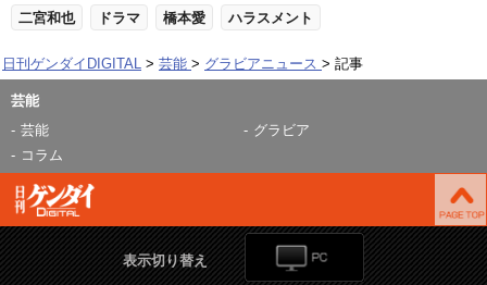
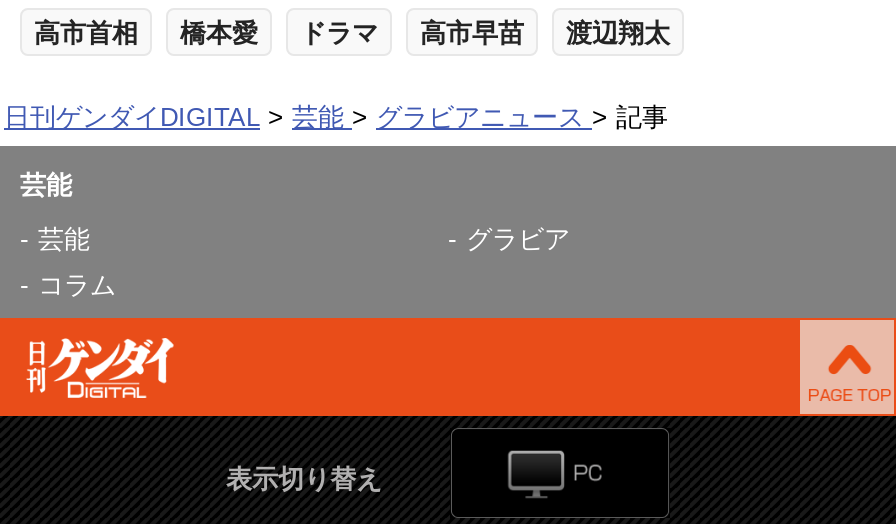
[18,10,75,26] 二宮和也 -> [34,18,258,48] 高市首相 | 橋本愛
[163,10,313,26] 橋本愛 | ハラスメント -> [420,18,670,48] 高市早苗 | 渡辺翔太

